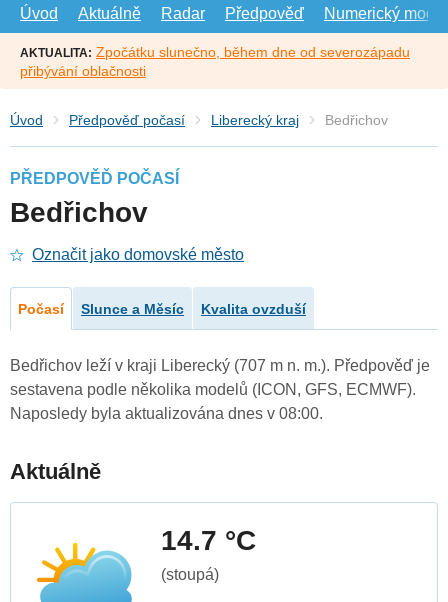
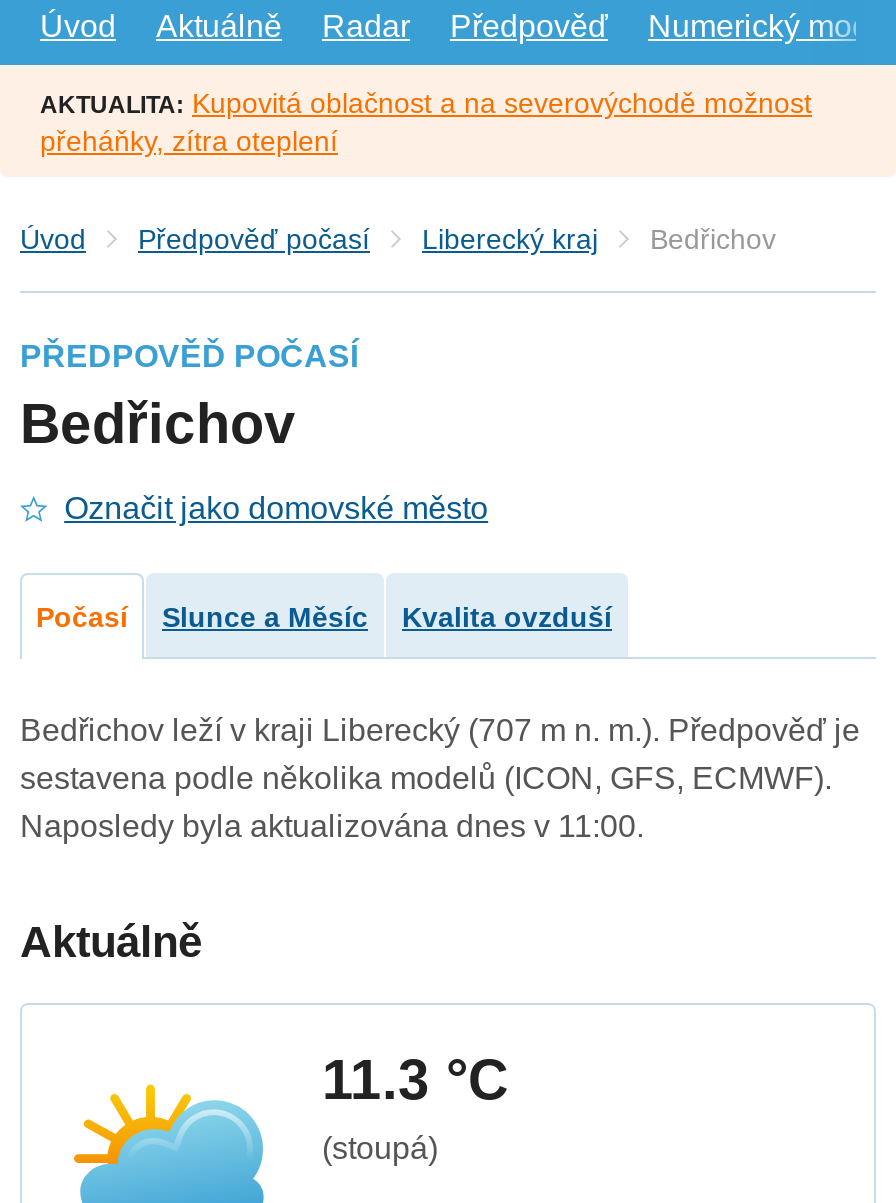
[20,44,410,79] AKTUALITA: Zpočátku slunečno, během dne od severozápadu | přibývání oblačnosti -> [40,86,812,156] AKTUALITA: Kupovitá oblačnost a na severovýchodě možnost | přeháňky, zítra oteplení
[10,405,323,422] Naposledy byla aktualizována dnes v 08:00. -> [20,810,644,844] Naposledy byla aktualizována dnes v 11:00.
[161,525,256,556] 14.7 °C -> [322,1050,508,1112] 11.3 °C

